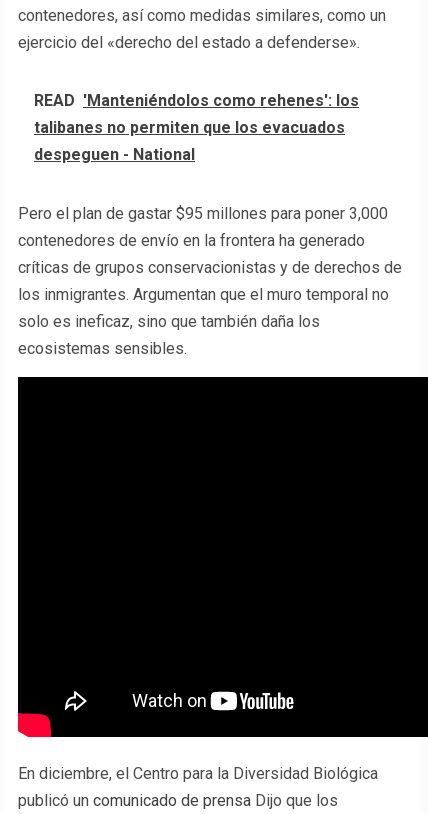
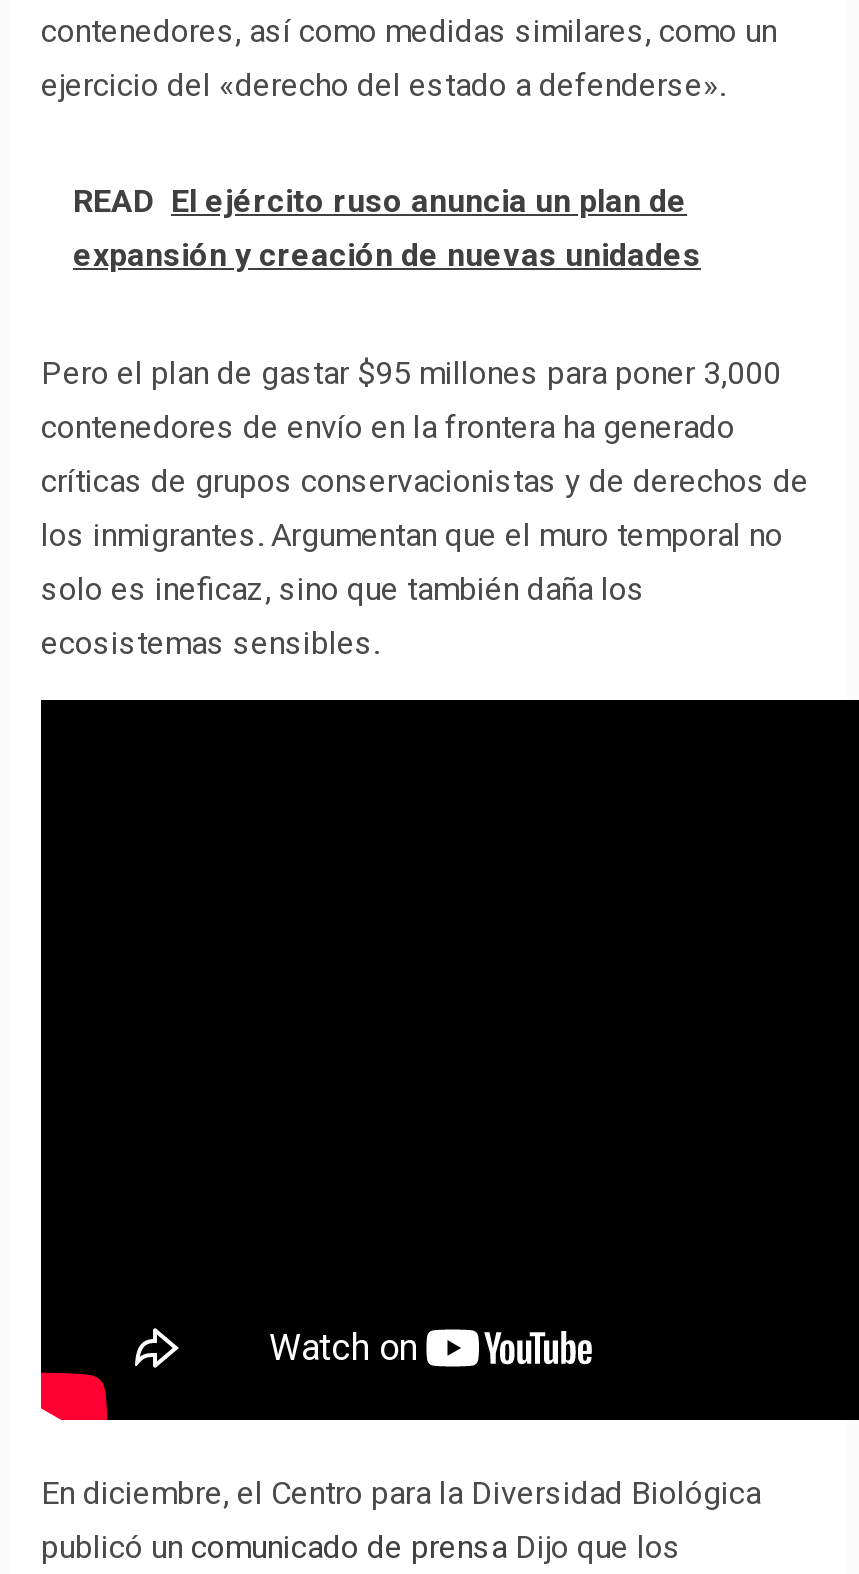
[34,90,359,163] READ 'Manteniéndolos como rehenes': los | talibanes no permiten que los evacuados | despeguen - National -> [73,181,701,273] READ El ejército ruso anuncia un plan de | expansión y creación de nuevas unidades

